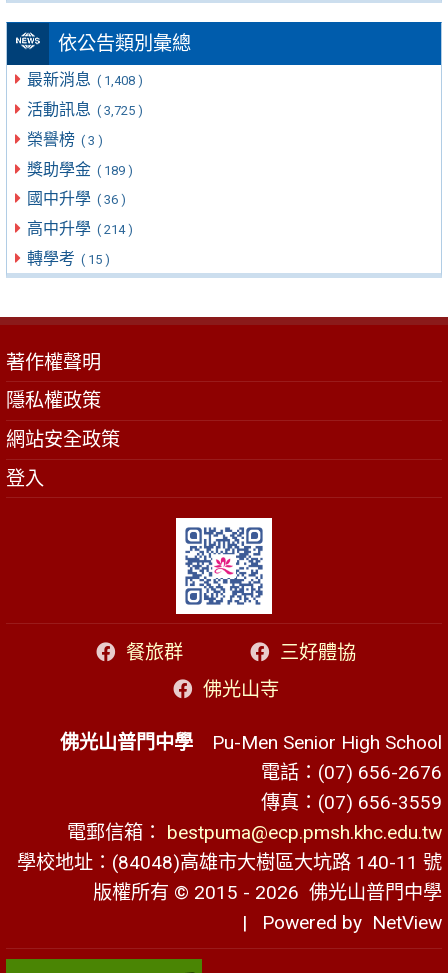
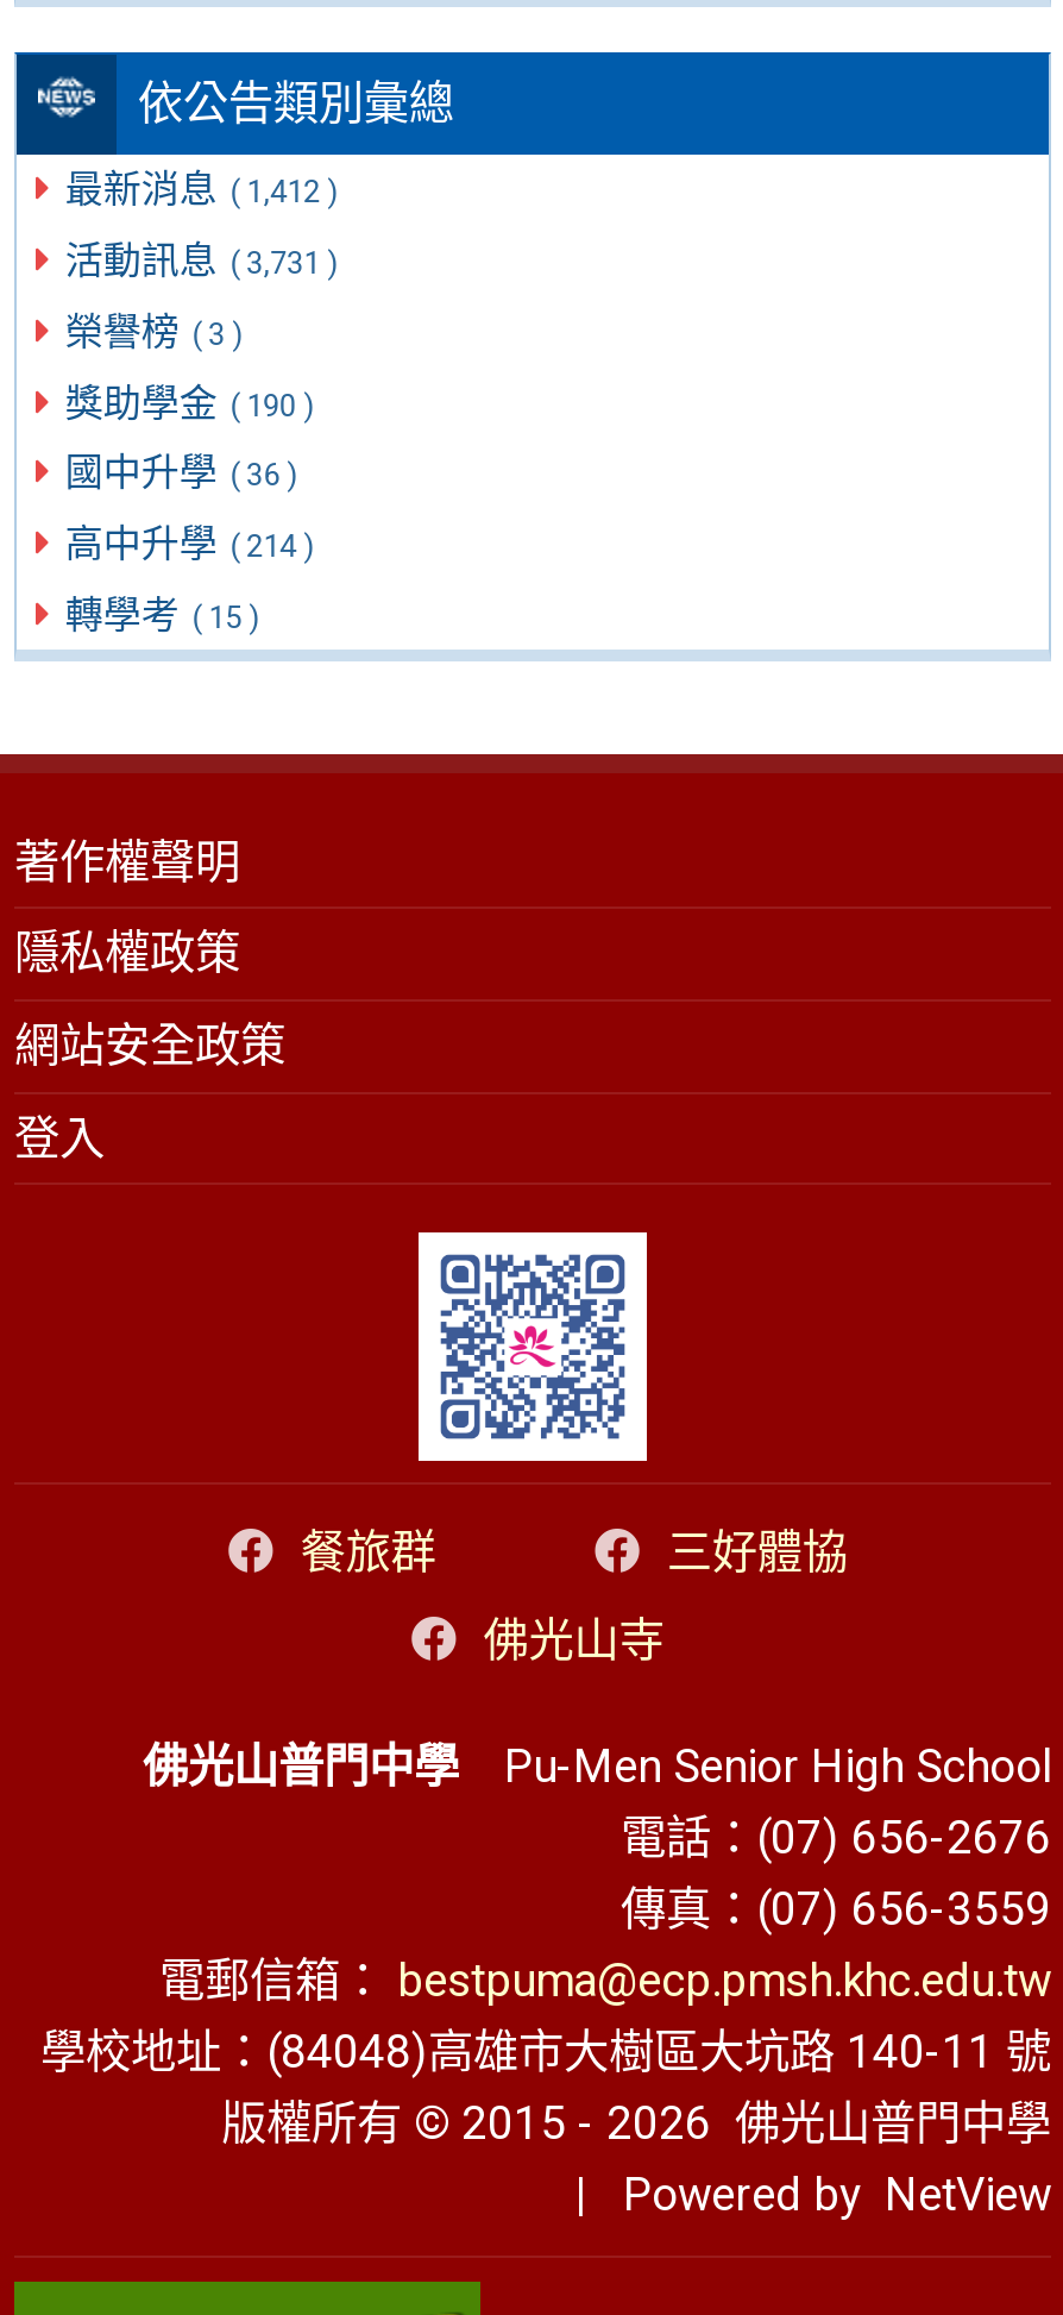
[27,70,143,89] 最新消息 ( 1,408 ) -> [65,167,339,212] 最新消息 ( 1,412 )
[27,100,143,119] 活動訊息 ( 3,725 ) -> [65,238,339,283] 活動訊息 ( 3,731 )
[27,159,133,178] 獎助學金 ( 189 ) -> [65,379,316,425] 獎助學金 ( 190 )

